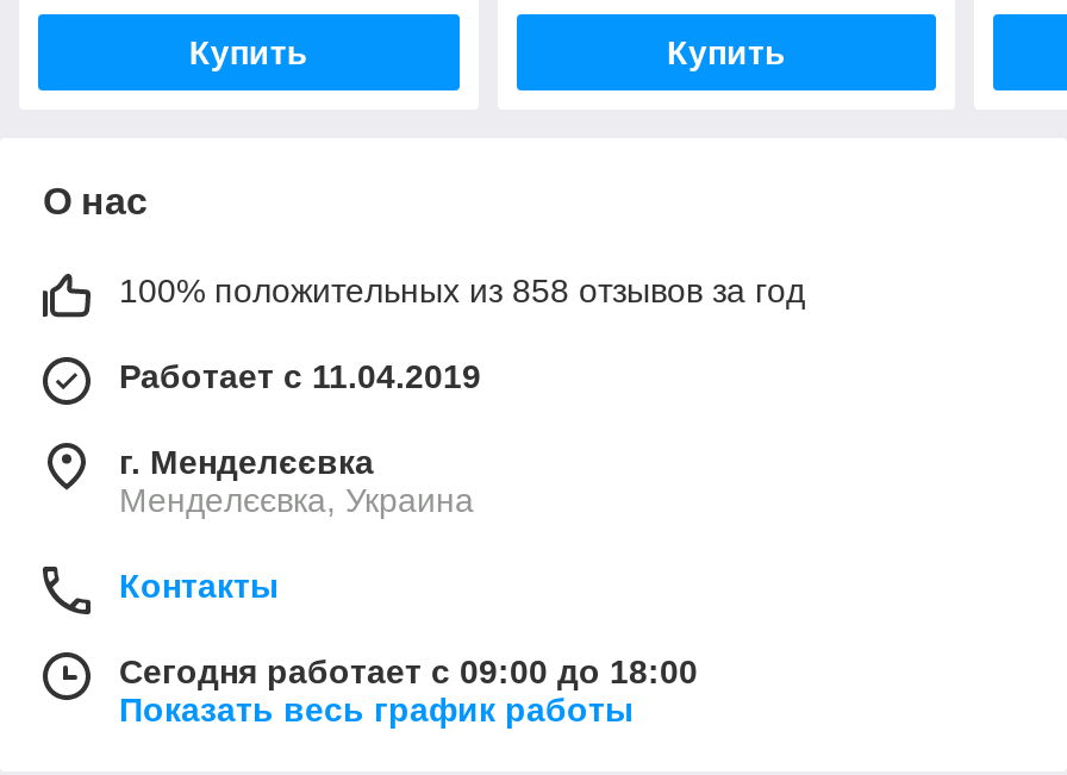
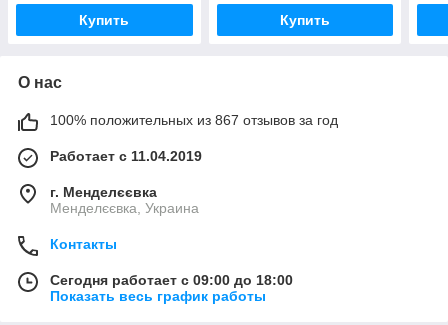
[119,271,805,309] 100% положительных из 858 отзывов за год -> [50,112,338,128] 100% положительных из 867 отзывов за год

